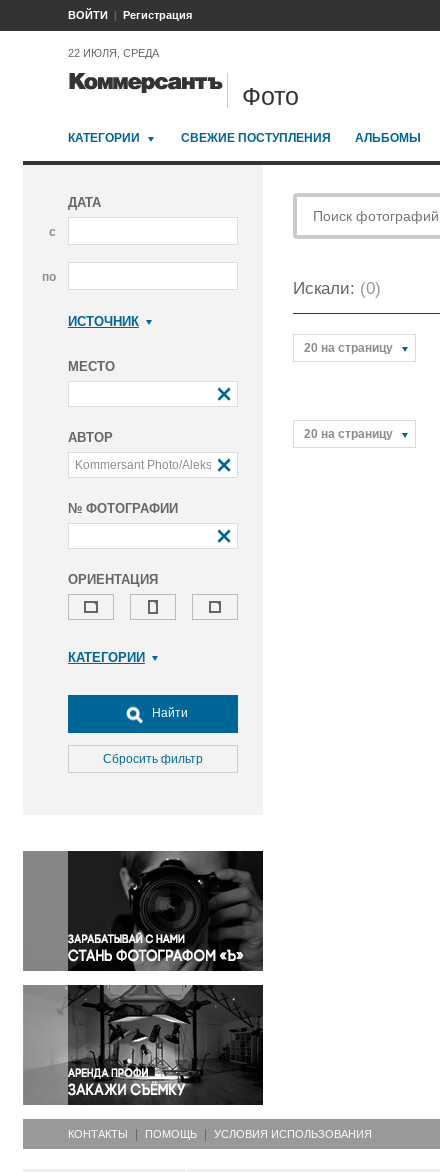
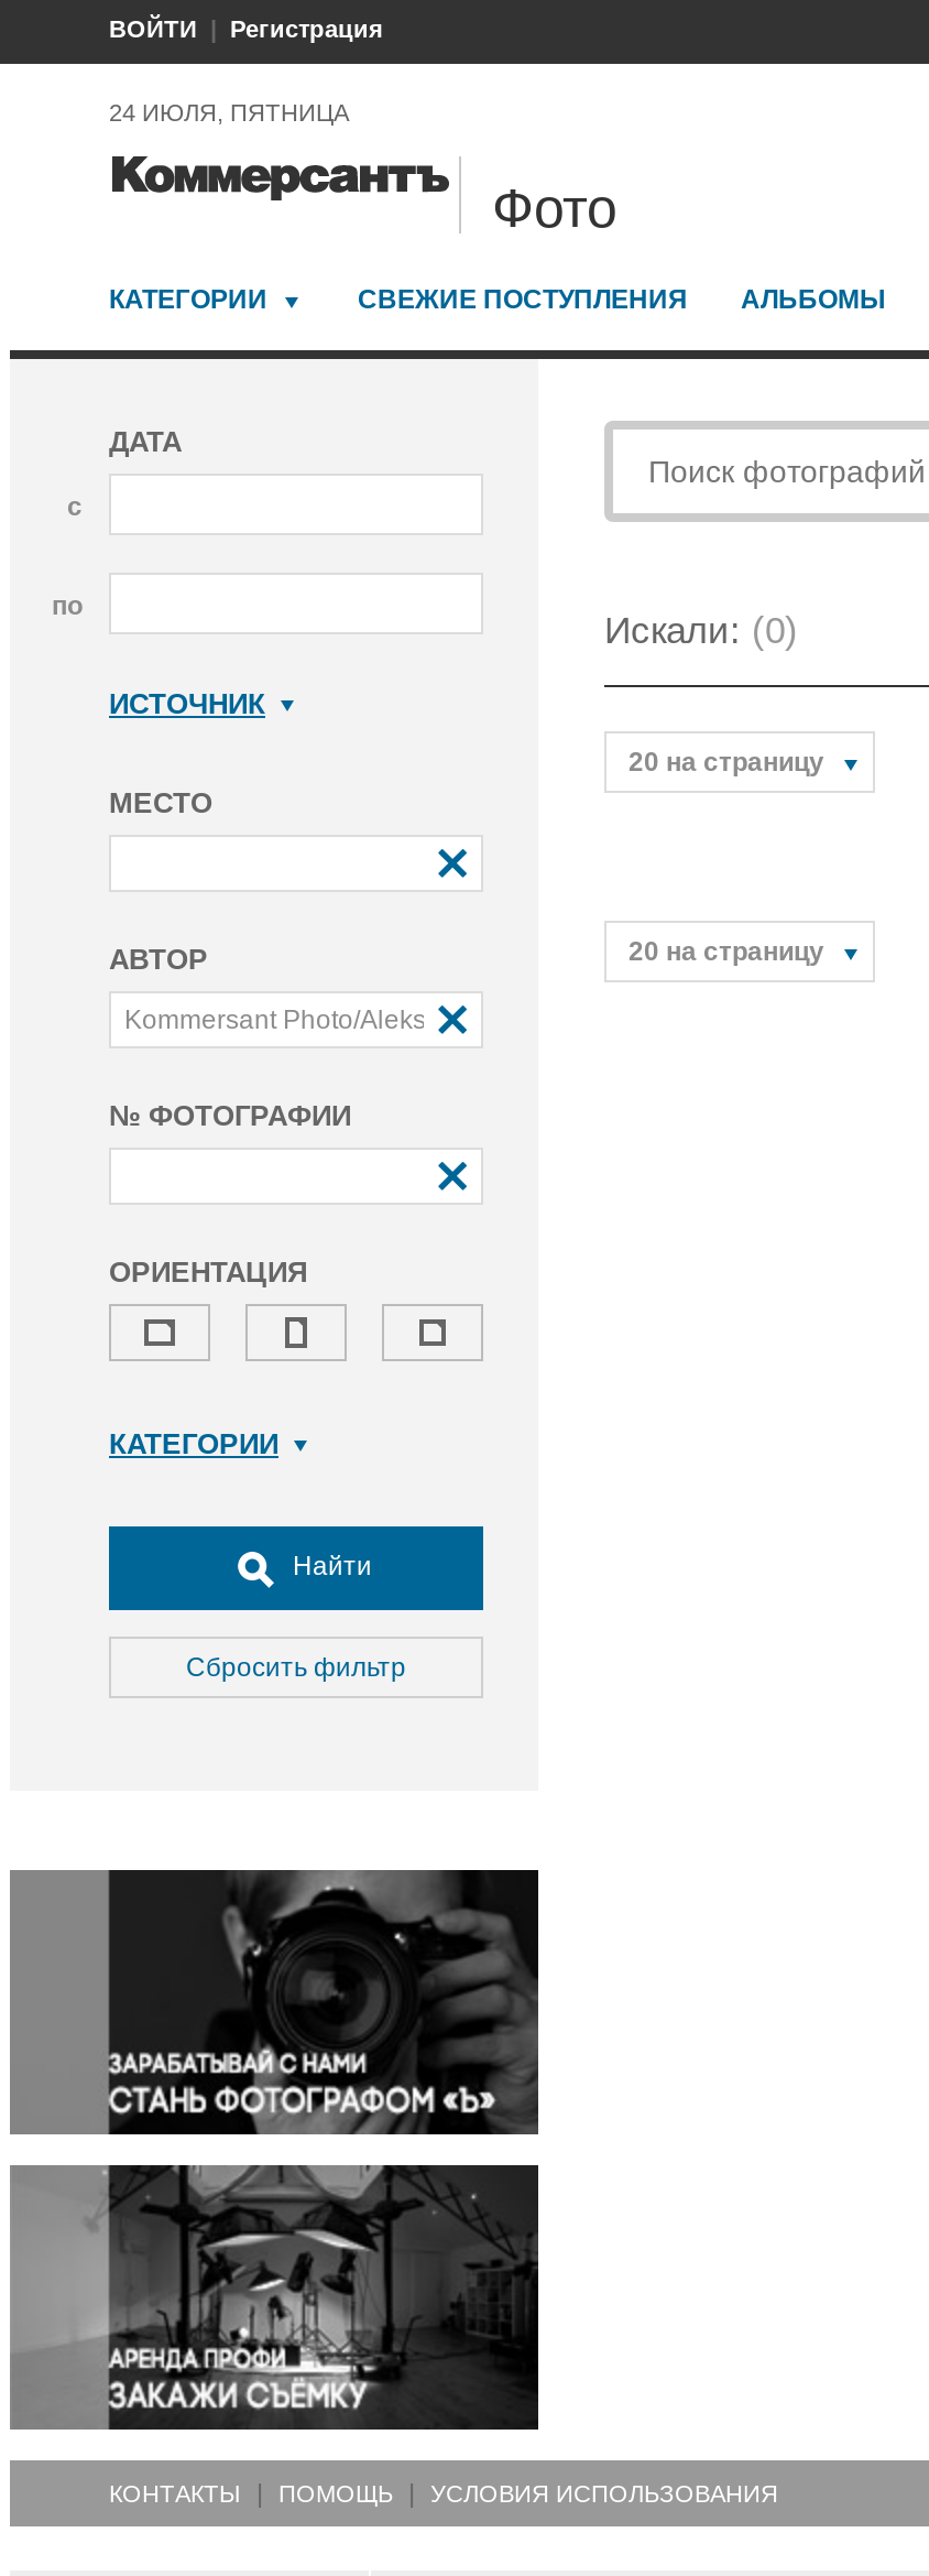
[68,47,159,59] 22 ИЮЛЯ, СРЕДА -> [109,99,349,126] 24 ИЮЛЯ, ПЯТНИЦА

